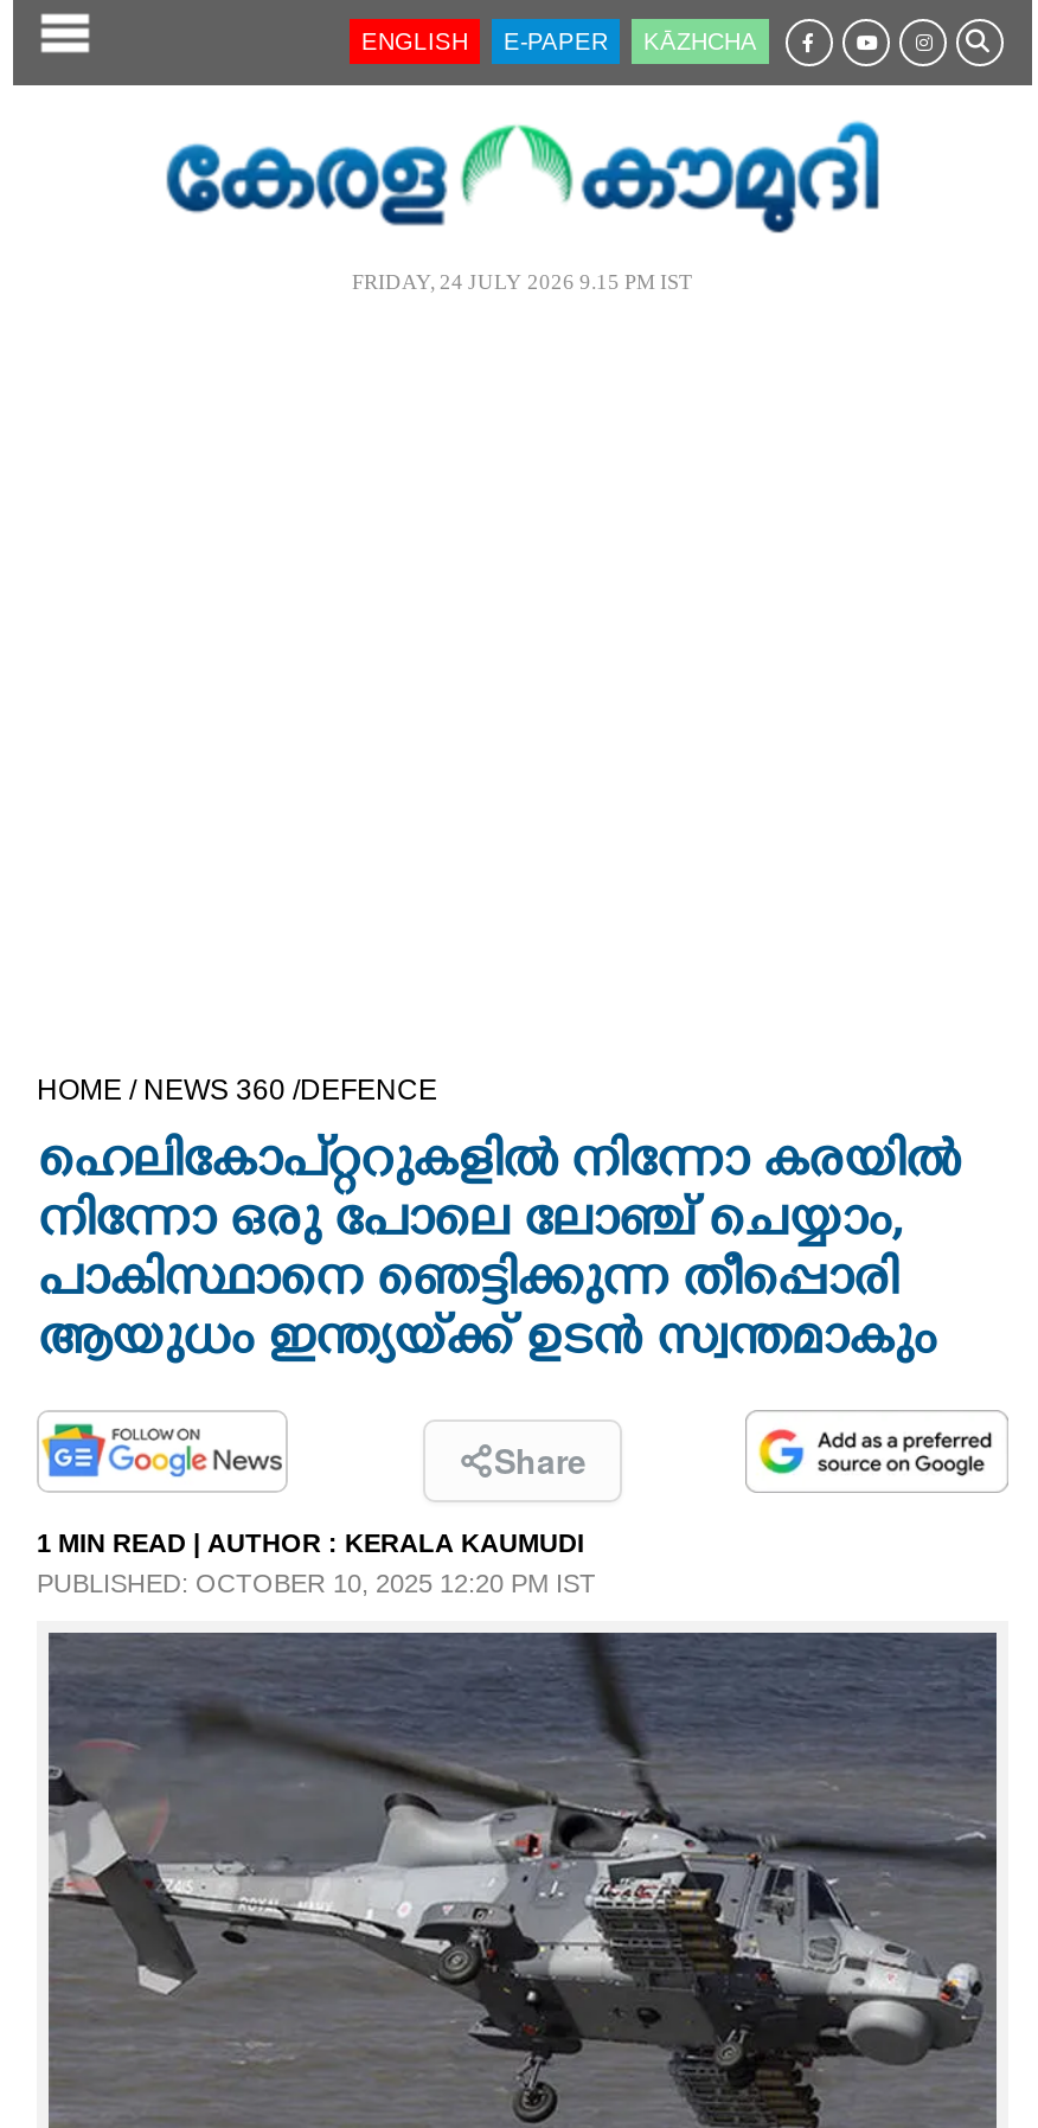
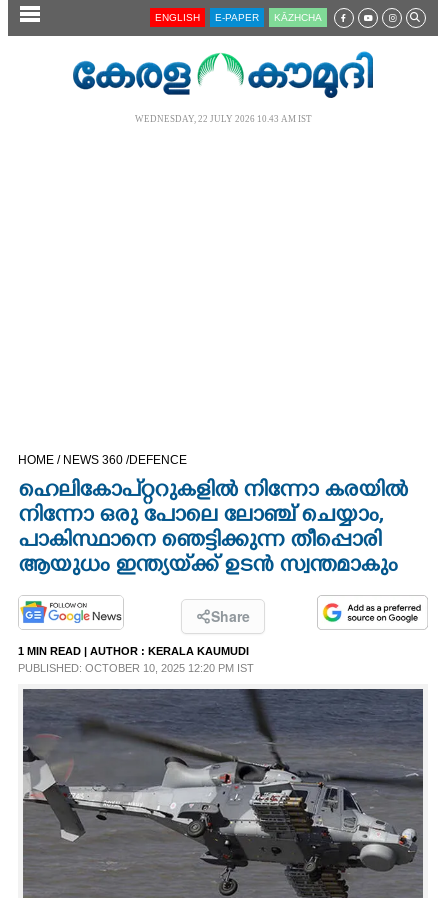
[352,270,693,294] FRIDAY, 24 JULY 2026 9.15 PM IST -> [134,114,311,124] WEDNESDAY, 22 JULY 2026 10.43 AM IST

